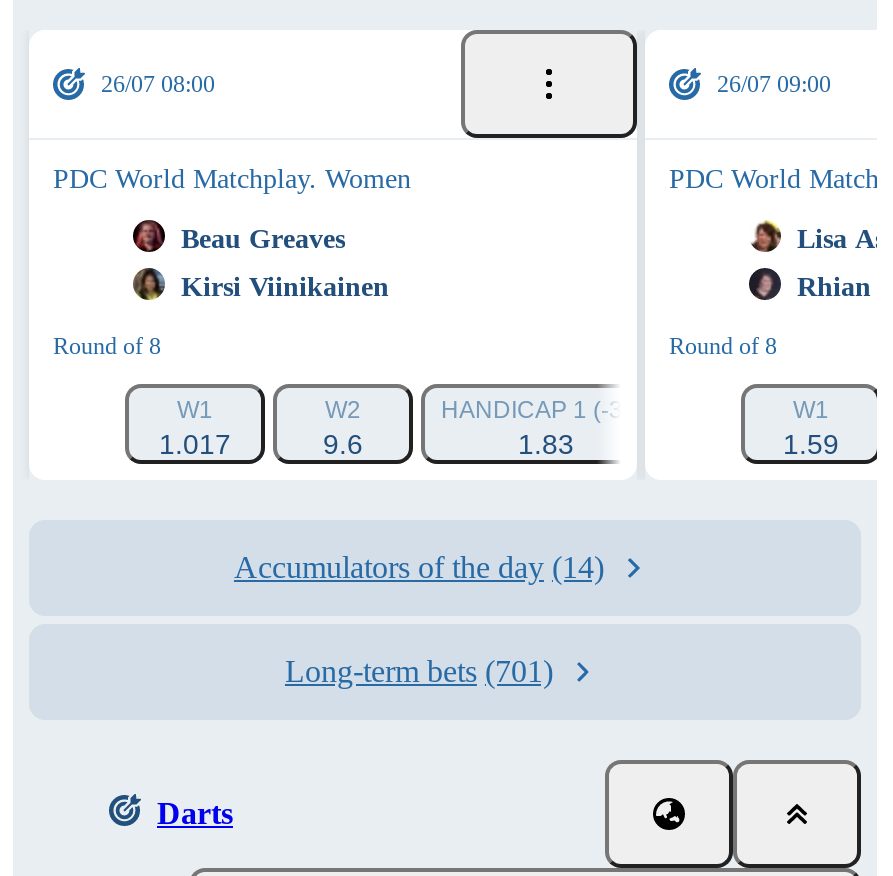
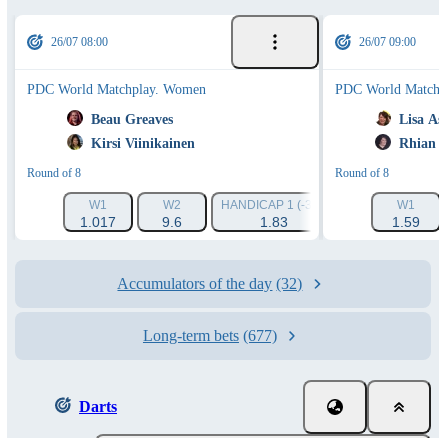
[234,550,604,584] Accumulators of the day (14) -> [117,275,302,292] Accumulators of the day (32)
[285,654,553,688] Long-term bets (701) -> [143,327,277,344] Long-term bets (677)

